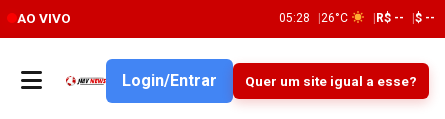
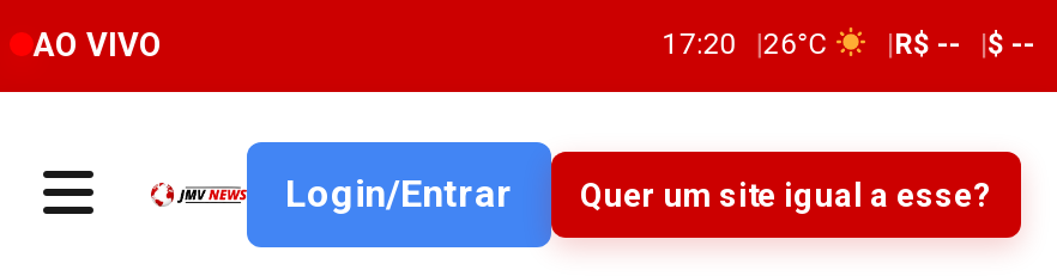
[279,11,310,25] 05:28 -> [662,27,737,61] 17:20

